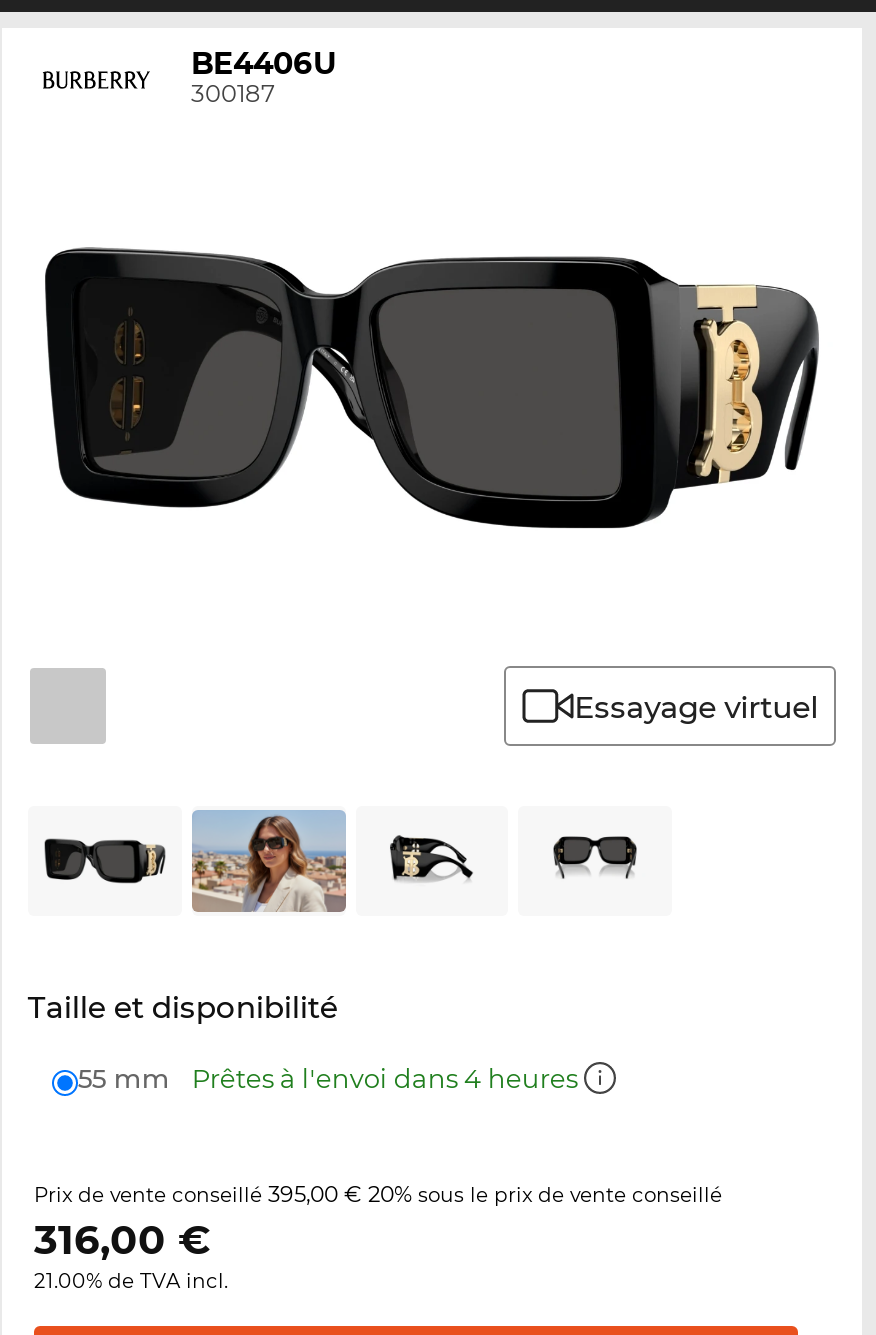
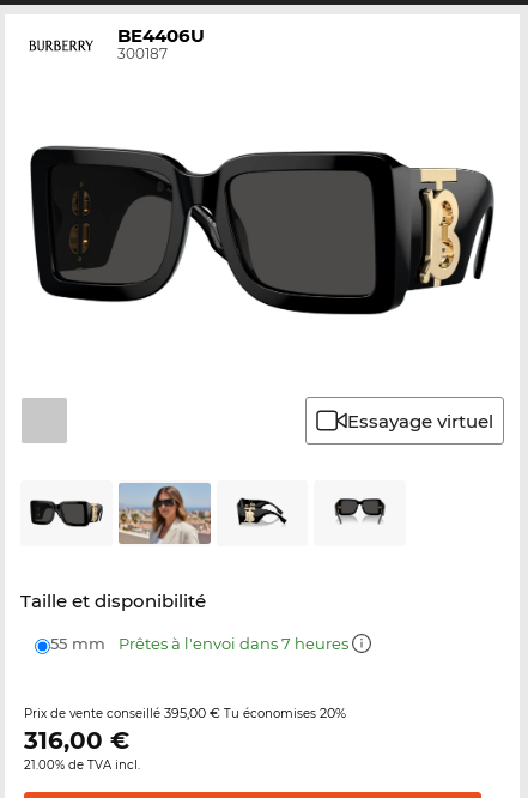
[78,1062,584,1094] 55 mm Prêtes à l'envoi dans 4 heures -> [50,634,352,653] 55 mm Prêtes à l'envoi dans 7 heures
[34,1180,722,1208] Prix de vente conseillé 395,00 € 20% sous le prix de vente conseillé -> [24,704,346,721] Prix de vente conseillé 395,00 €Tu économises 20%

